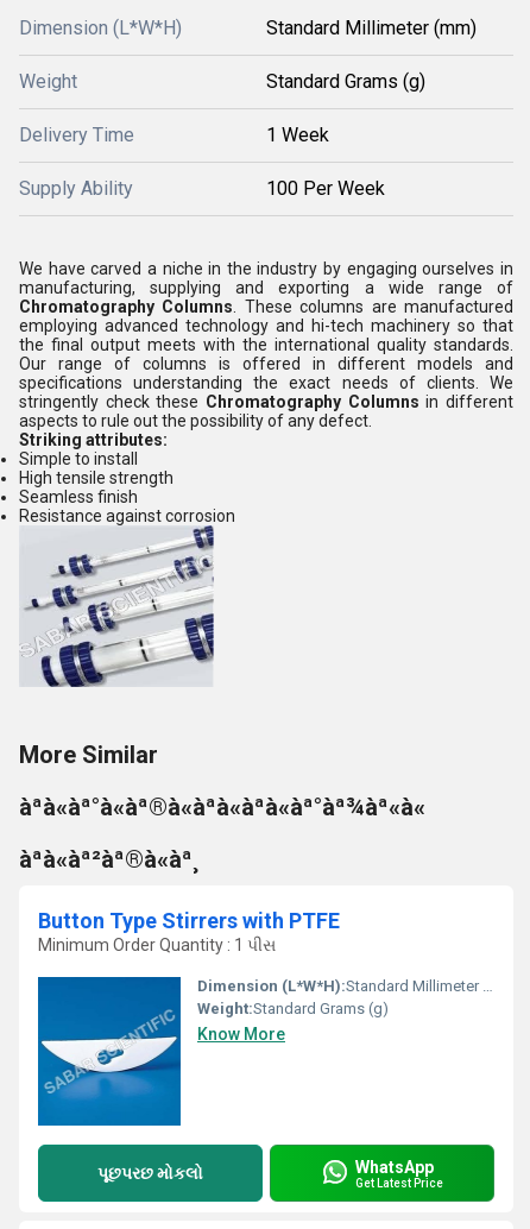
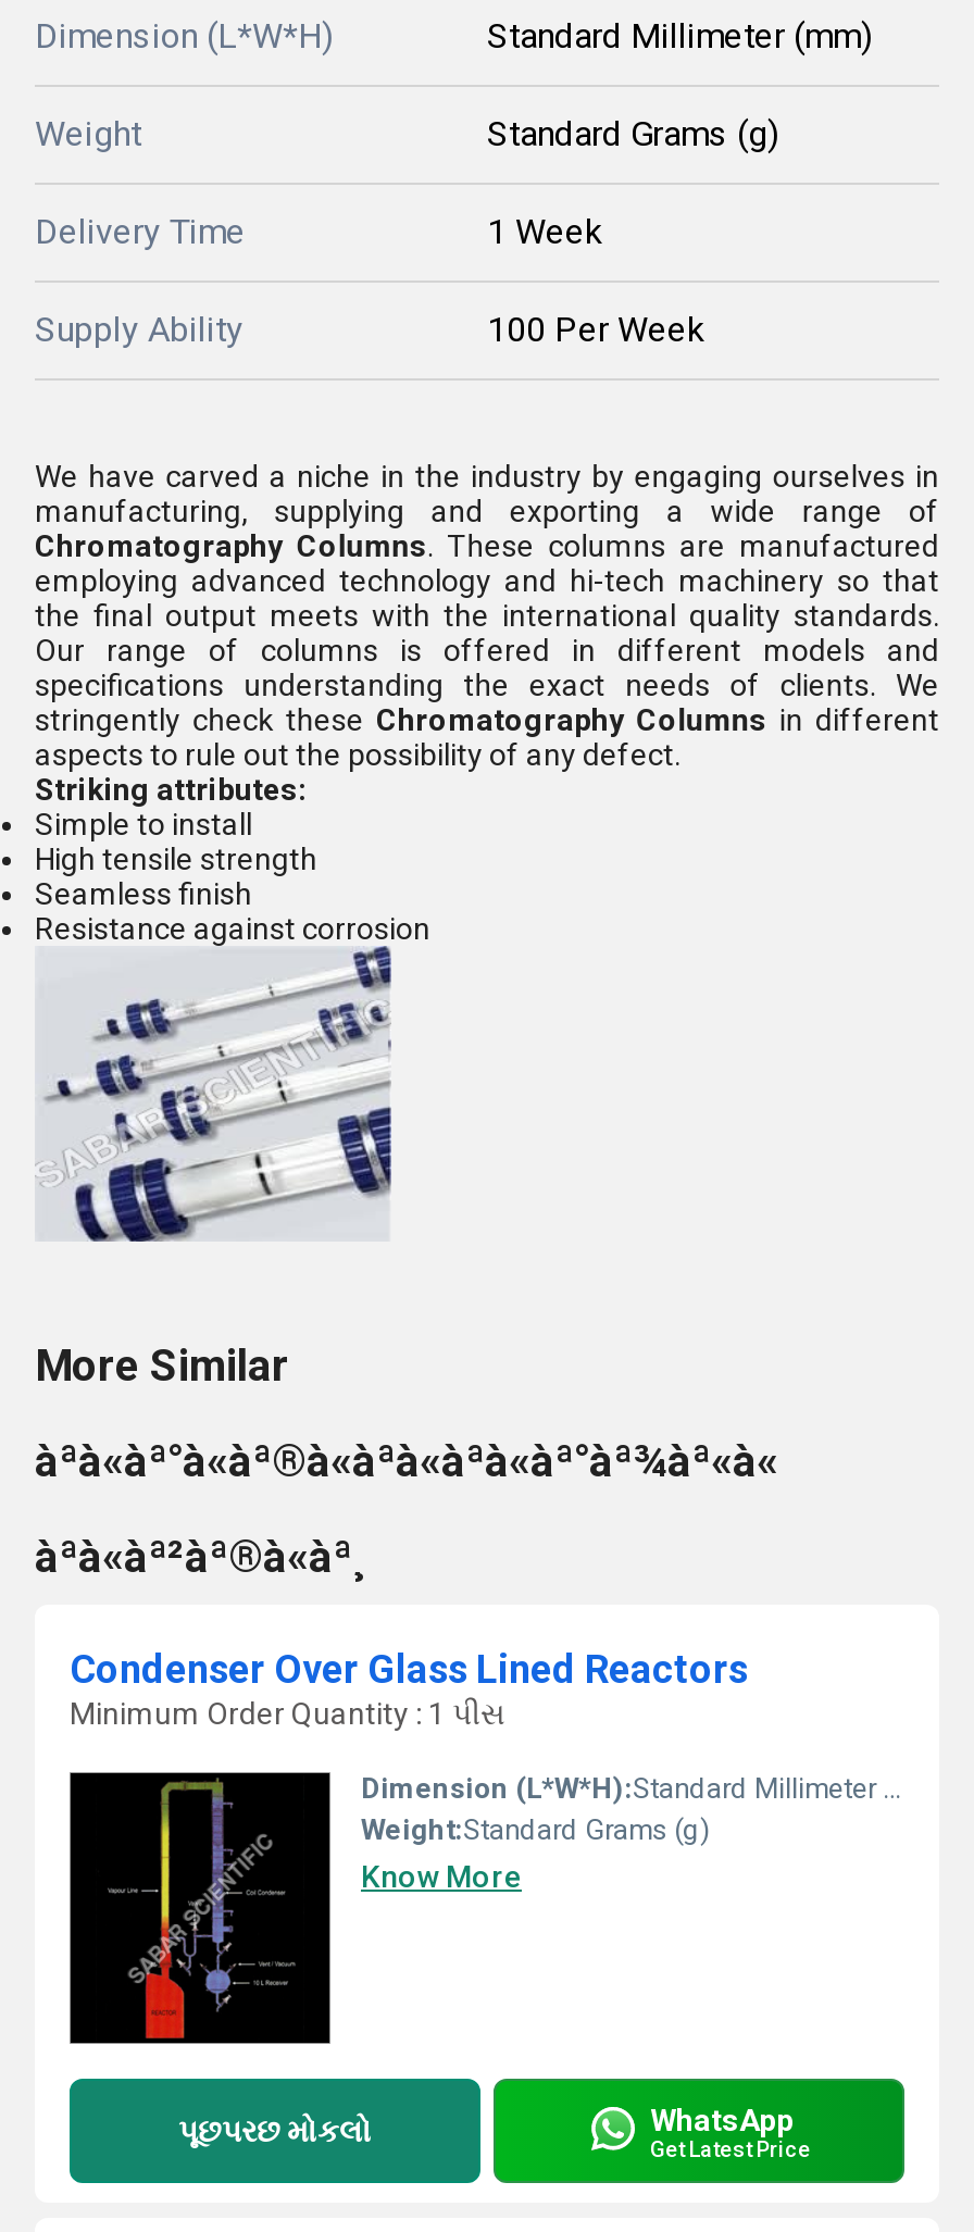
[38,908,340,933] Button Type Stirrers with PTFE -> [70,1646,748,1692] Condenser Over Glass Lined Reactors
[37,977,182,1127] [image] -> [67,1772,333,2046] [image]

